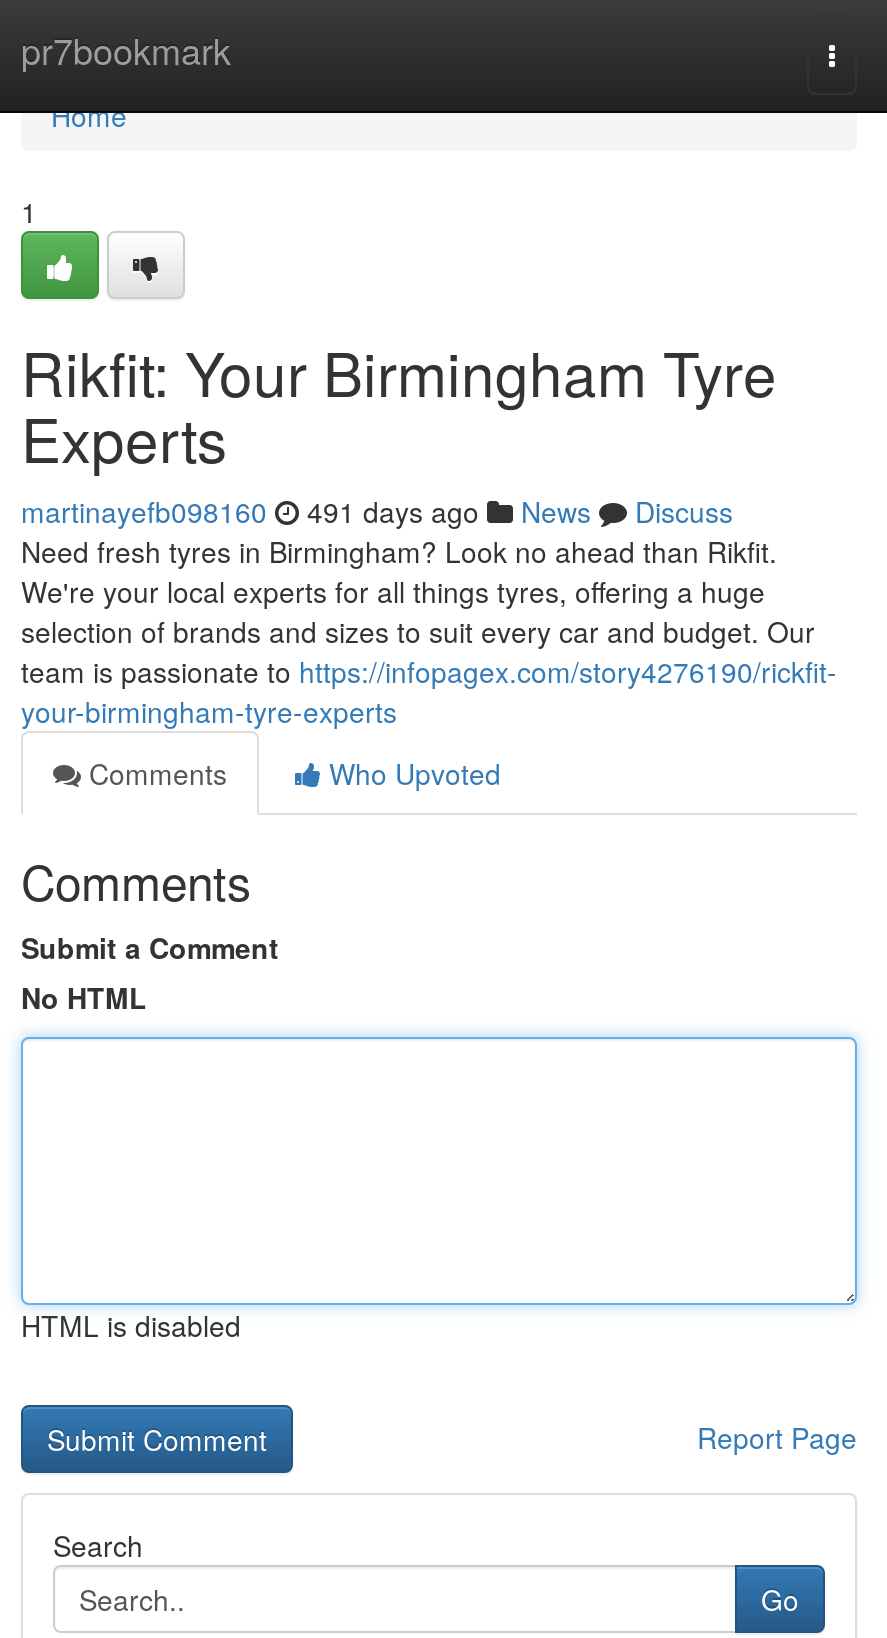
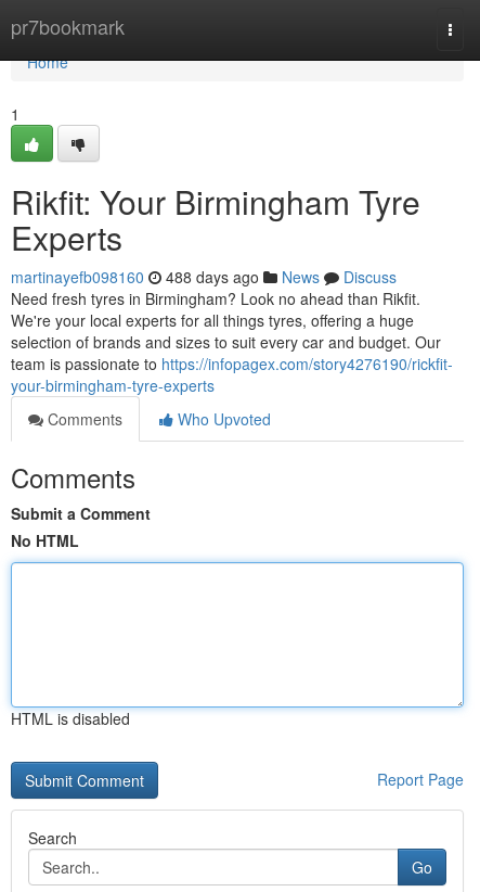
[21,491,733,531] martinayefb098160 491 days ago News Discuss -> [11,266,397,288] martinayefb098160 488 days ago News Discuss

